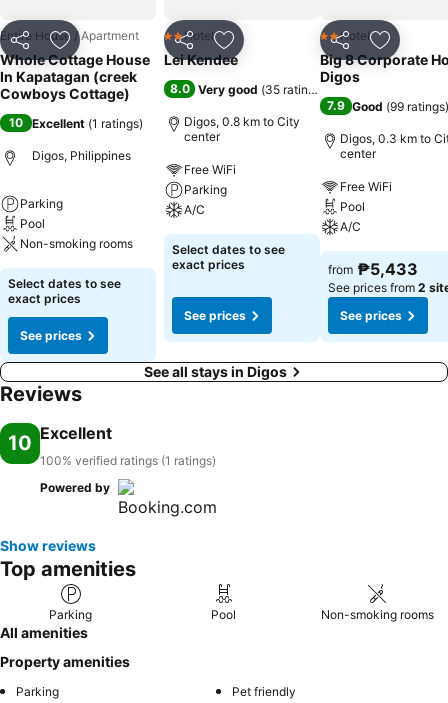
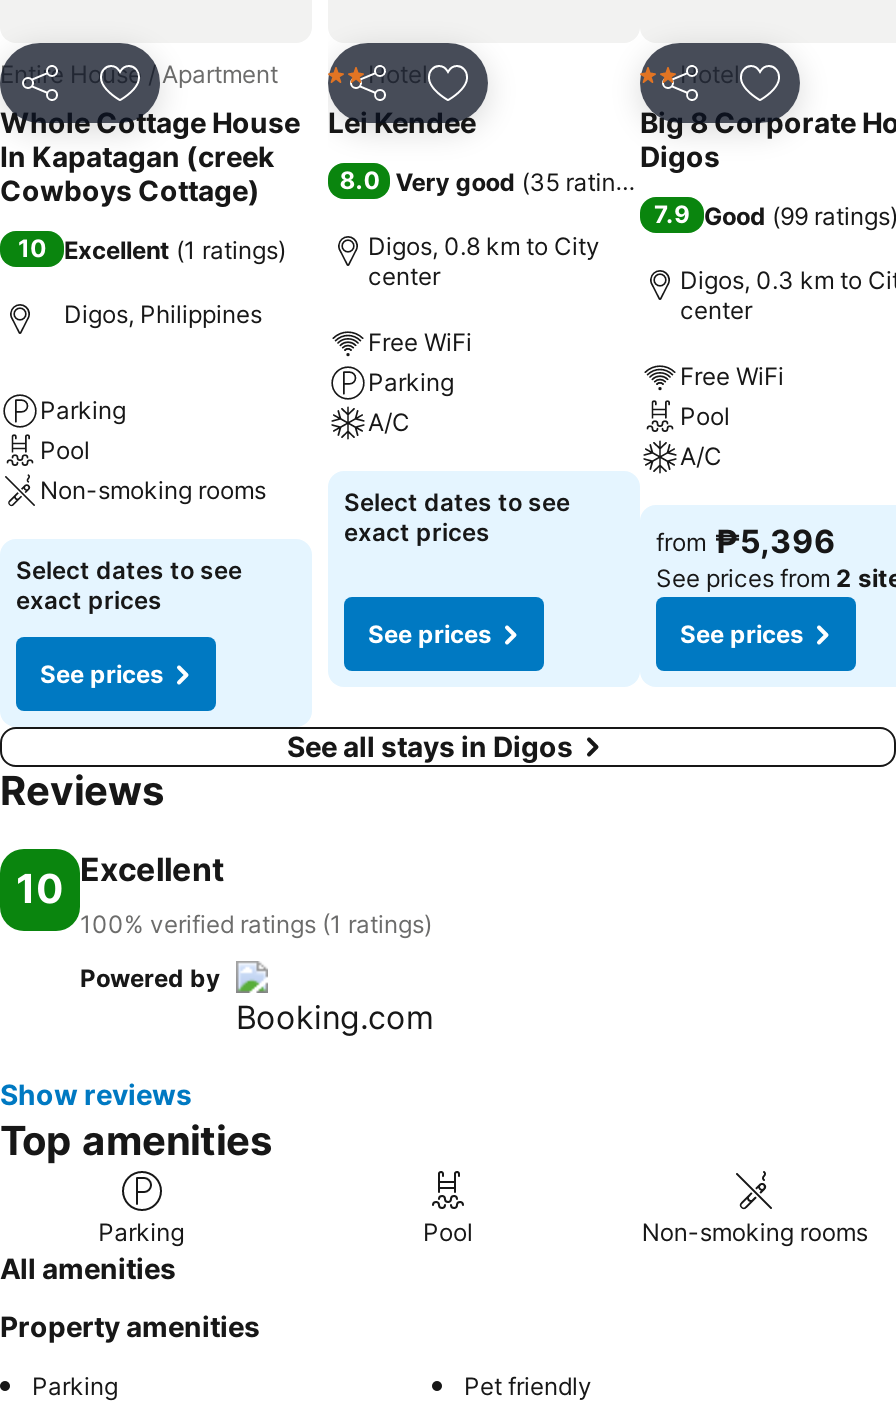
[328,259,418,279] from ₱5,433 -> [656,521,836,561] from ₱5,396

